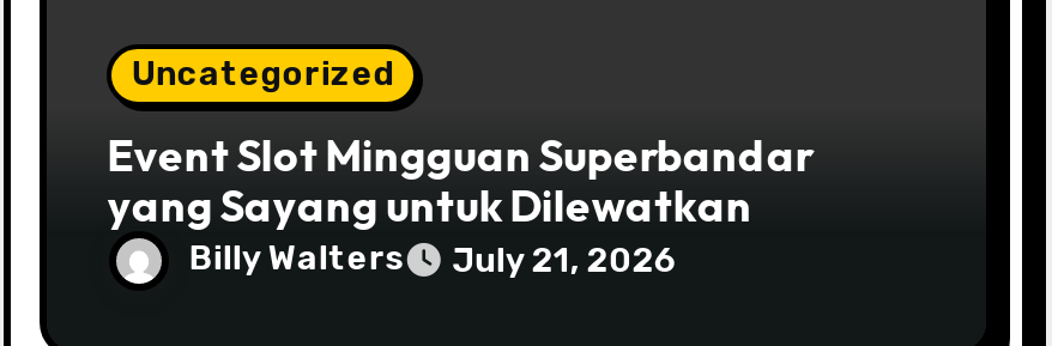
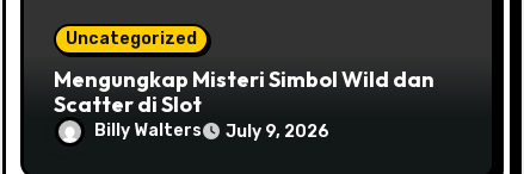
[108,128,815,233] Event Slot Mingguan Superbandar | yang Sayang untuk Dilewatkan -> [54,65,435,118] Mengungkap Misteri Simbol Wild dan | Scatter di Slot
[189,238,678,281] Billy Walters July 21, 2026 -> [95,120,330,142] Billy Walters July 9, 2026

